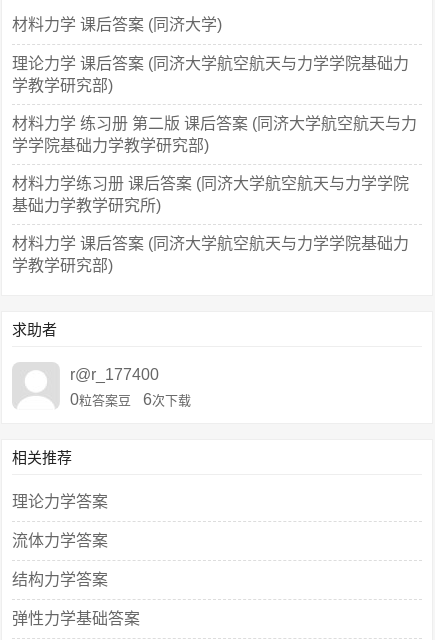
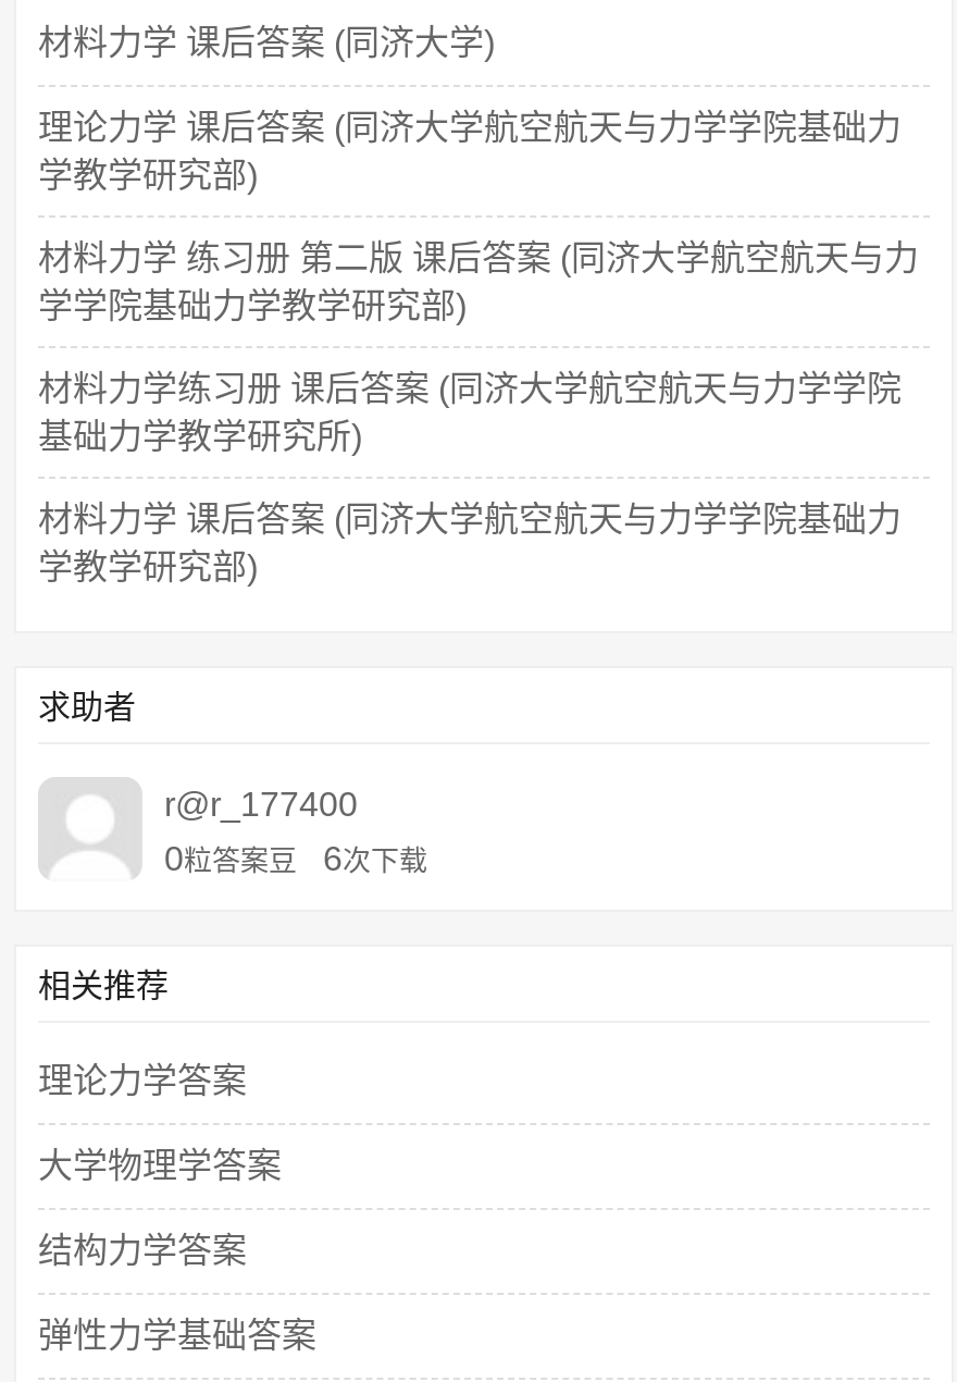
[12,532,108,549] 流体力学答案 -> [38,1147,282,1184] 大学物理学答案

